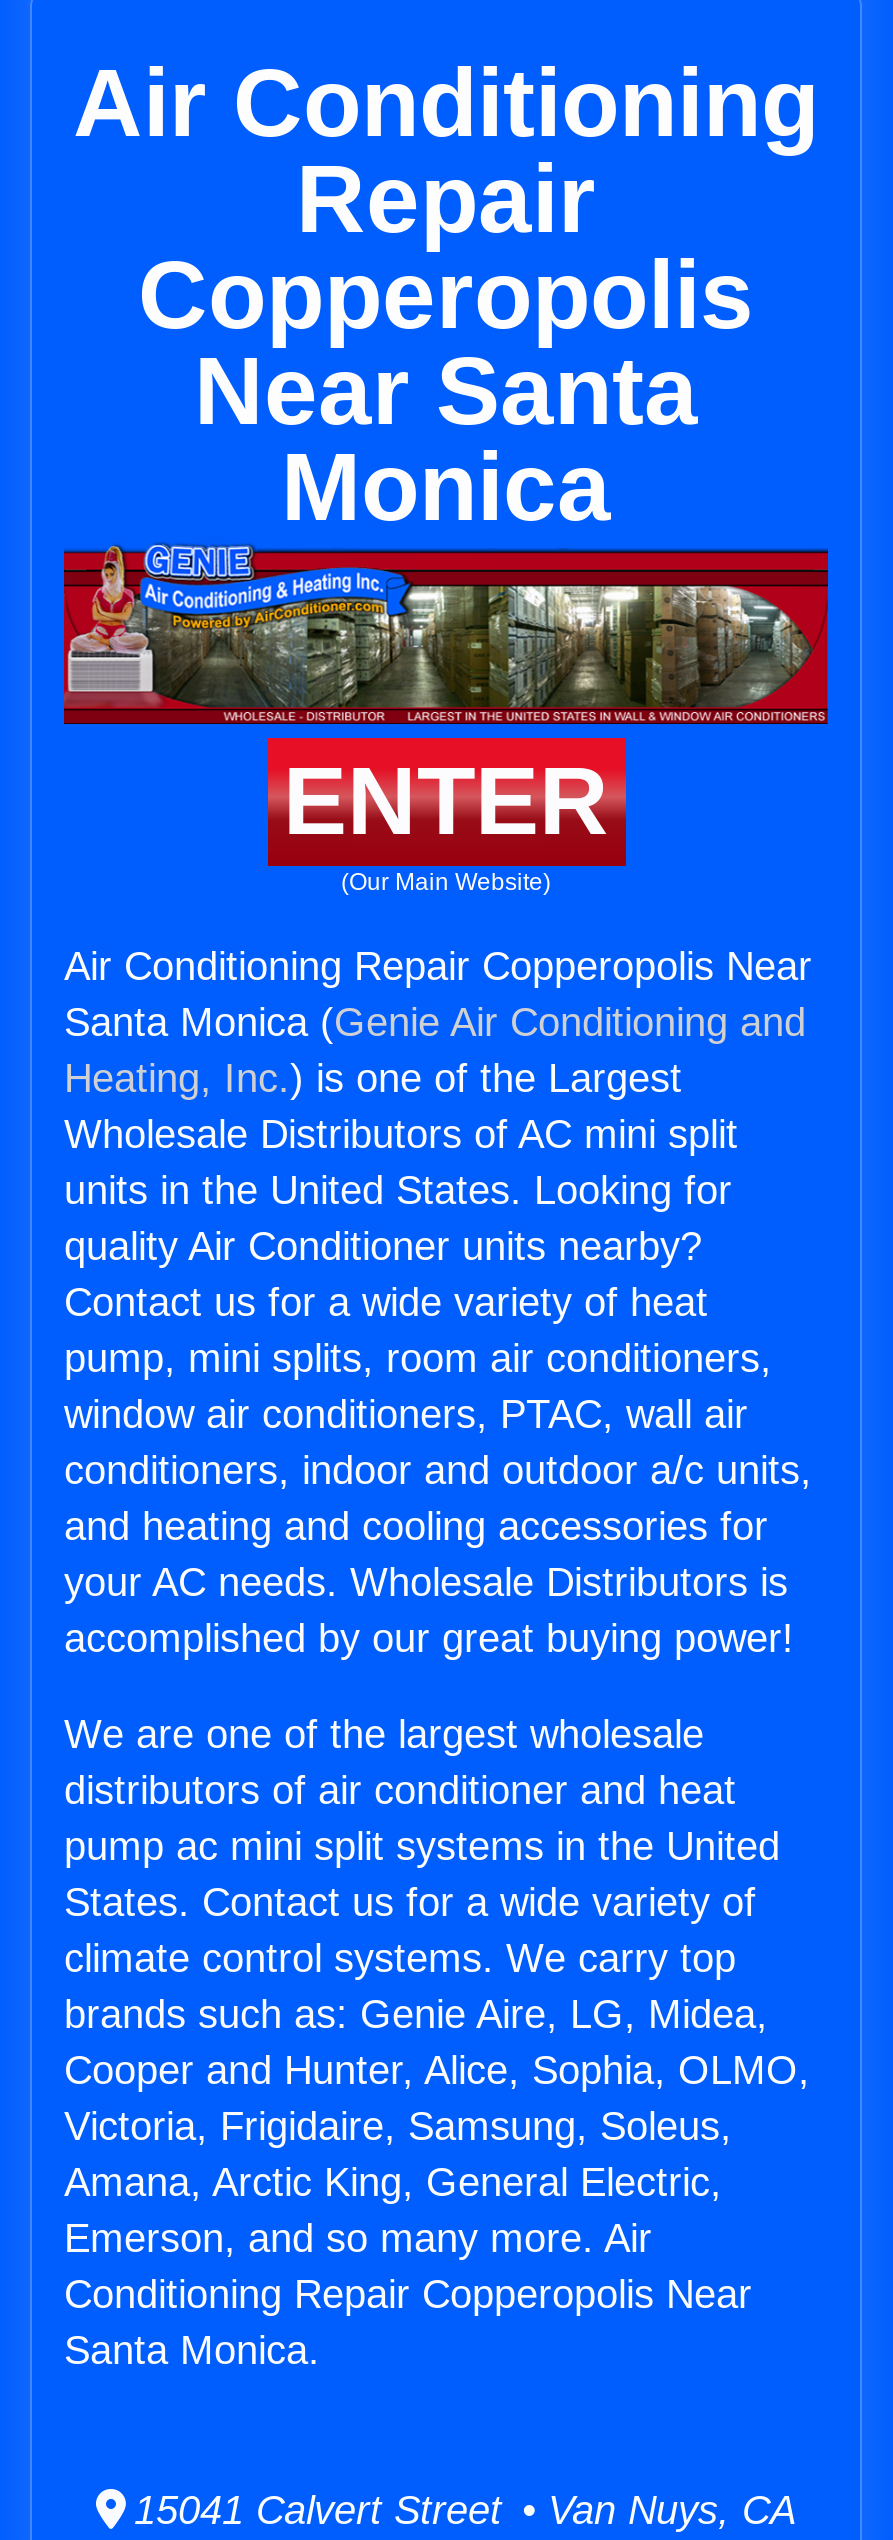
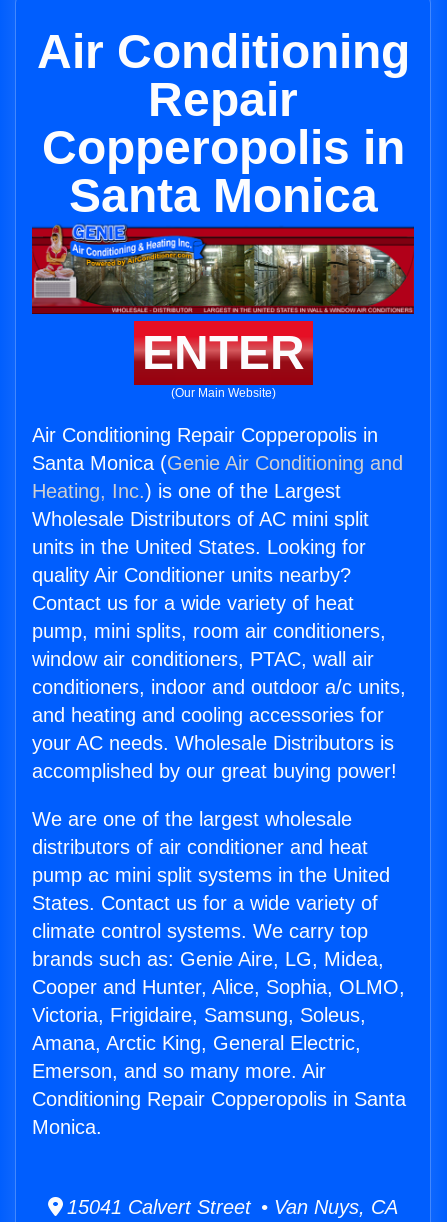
[138,242,754,540] Copperopolis | Near Santa | Monica -> [41,121,404,222] Copperopolis in | Santa Monica
[64,944,812,988] Air Conditioning Repair Copperopolis Near -> [32,424,378,446] Air Conditioning Repair Copperopolis in
[64,2272,752,2372] Conditioning Repair Copperopolis Near | Santa Monica. -> [32,1088,406,1138] Conditioning Repair Copperopolis in Santa | Monica.

